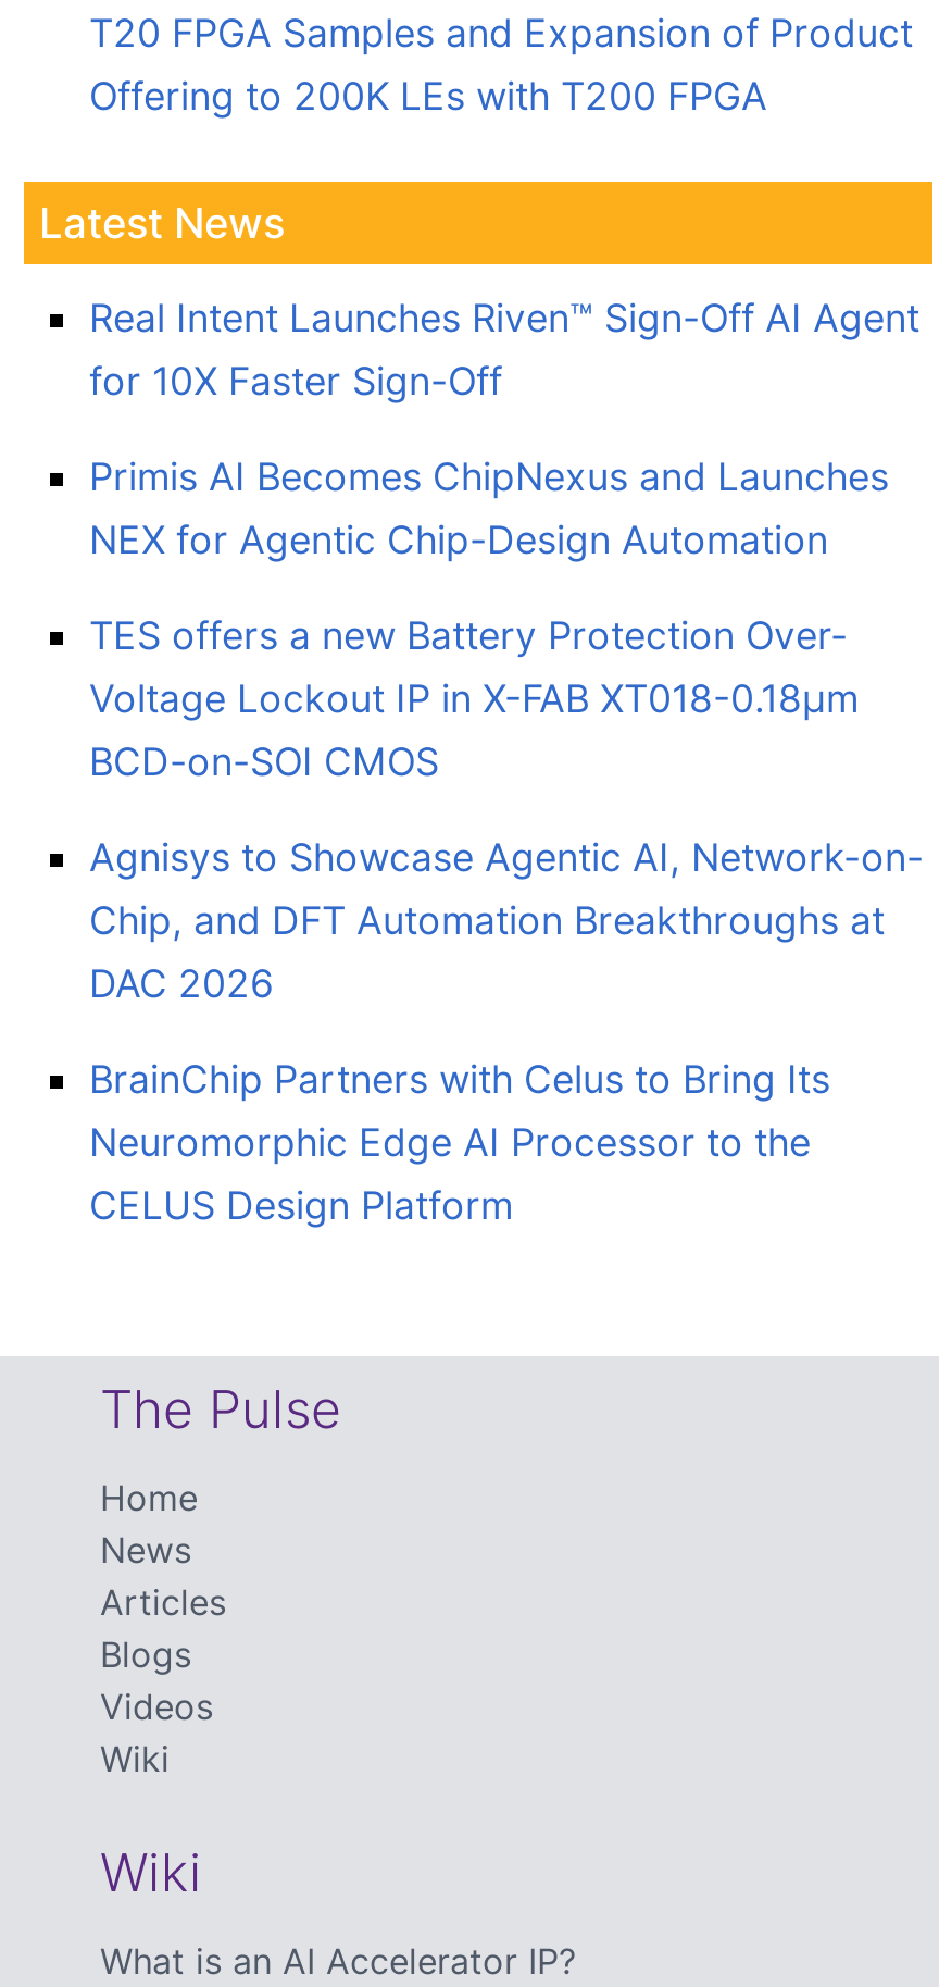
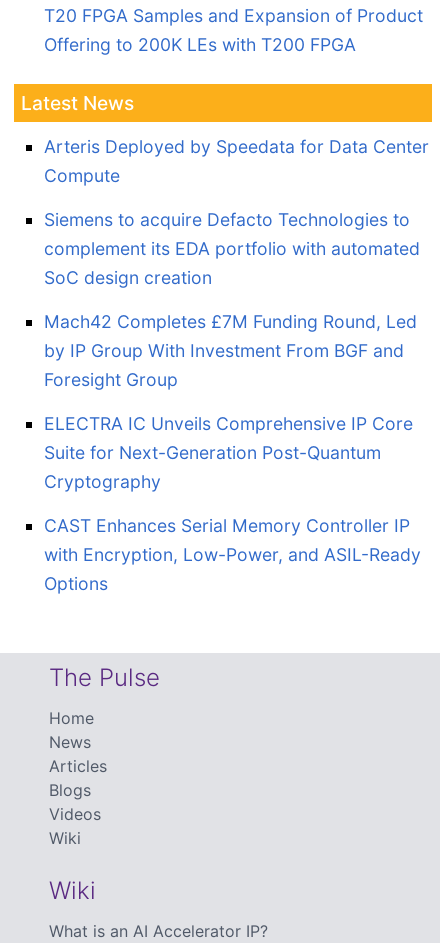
[89,295,919,403] Real Intent Launches Riven™ Sign-Off AI Agent | for 10X Faster Sign-Off -> [44,136,429,186] Arteris Deployed by Speedata for Data Center | Compute
[89,454,889,562] Primis AI Becomes ChipNexus and Launches | NEX for Agentic Chip-Design Automation -> [44,209,420,288] Siemens to acquire Defacto Technologies to | complement its EDA portfolio with automated | SoC design creation
[89,612,859,784] TES offers a new Battery Protection Over- | Voltage Lockout IP in X-FAB XT018-0.18µm | BCD-on-SOI CMOS -> [44,311,417,390] Mach42 Completes £7M Funding Round, Led | by IP Group With Investment From BGF and | Foresight Group
[89,834,924,1006] Agnisys to Showcase Agentic AI, Network-on- | Chip, and DFT Automation Breakthroughs at | DAC 2026 -> [44,413,413,492] ELECTRA IC Unveils Comprehensive IP Core | Suite for Next-Generation Post-Quantum | Cryptography
[89,1056,830,1228] BrainChip Partners with Celus to Bring Its | Neuromorphic Edge AI Processor to the | CELUS Design Platform -> [44,515,421,594] CAST Enhances Serial Memory Controller IP | with Encryption, Low-Power, and ASIL-Ready | Options

